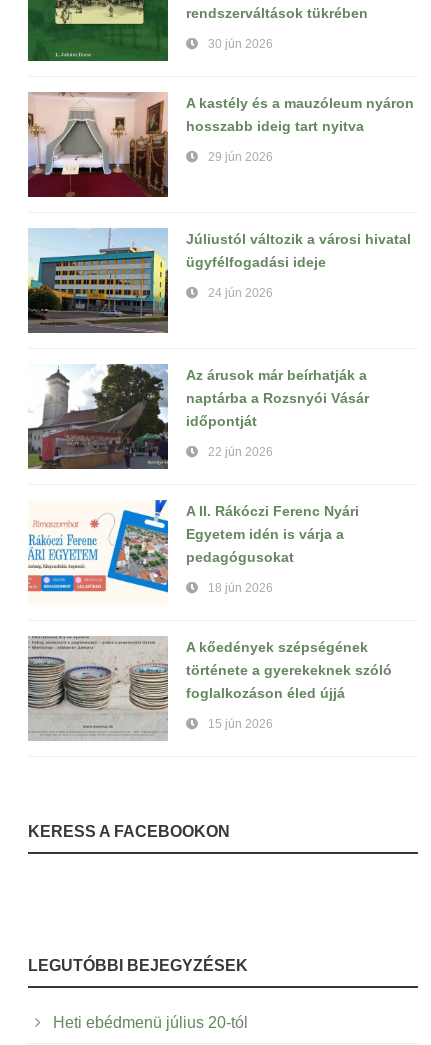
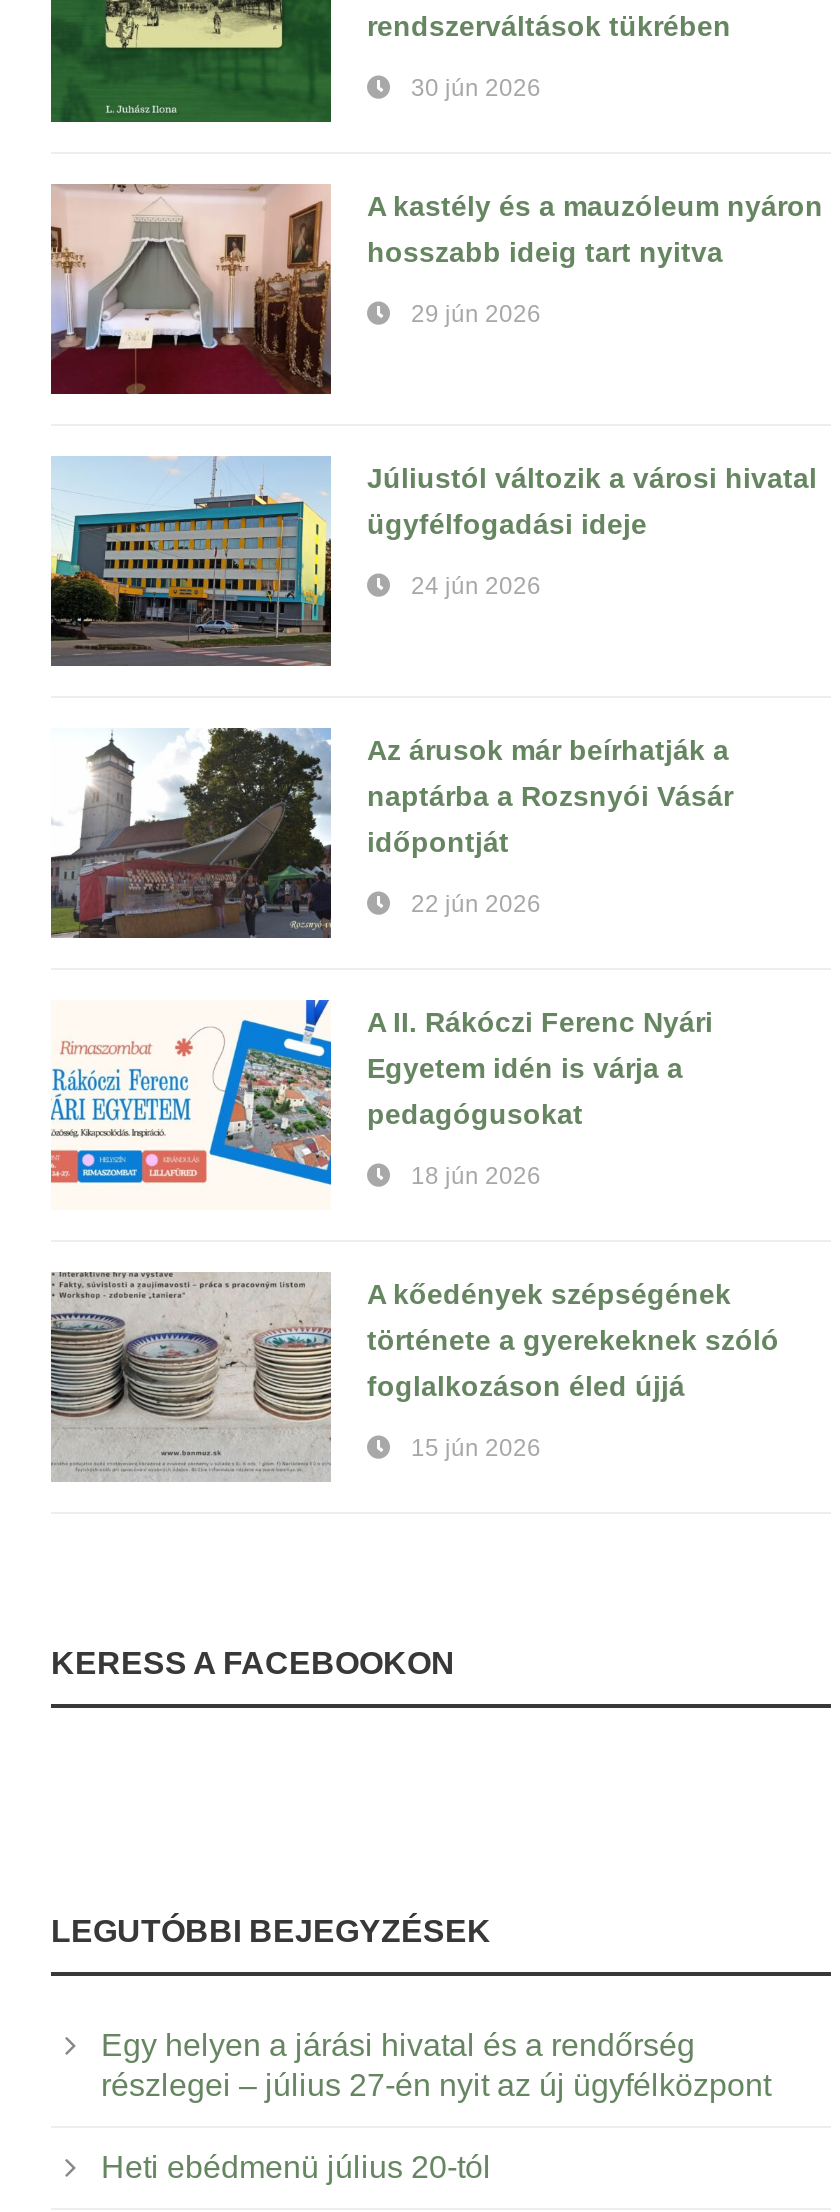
none -> [101,2028,771,2102] Egy helyen a járási hivatal és a rendőrség | részlegei – július 27-én nyit az új ügyfélközpont

